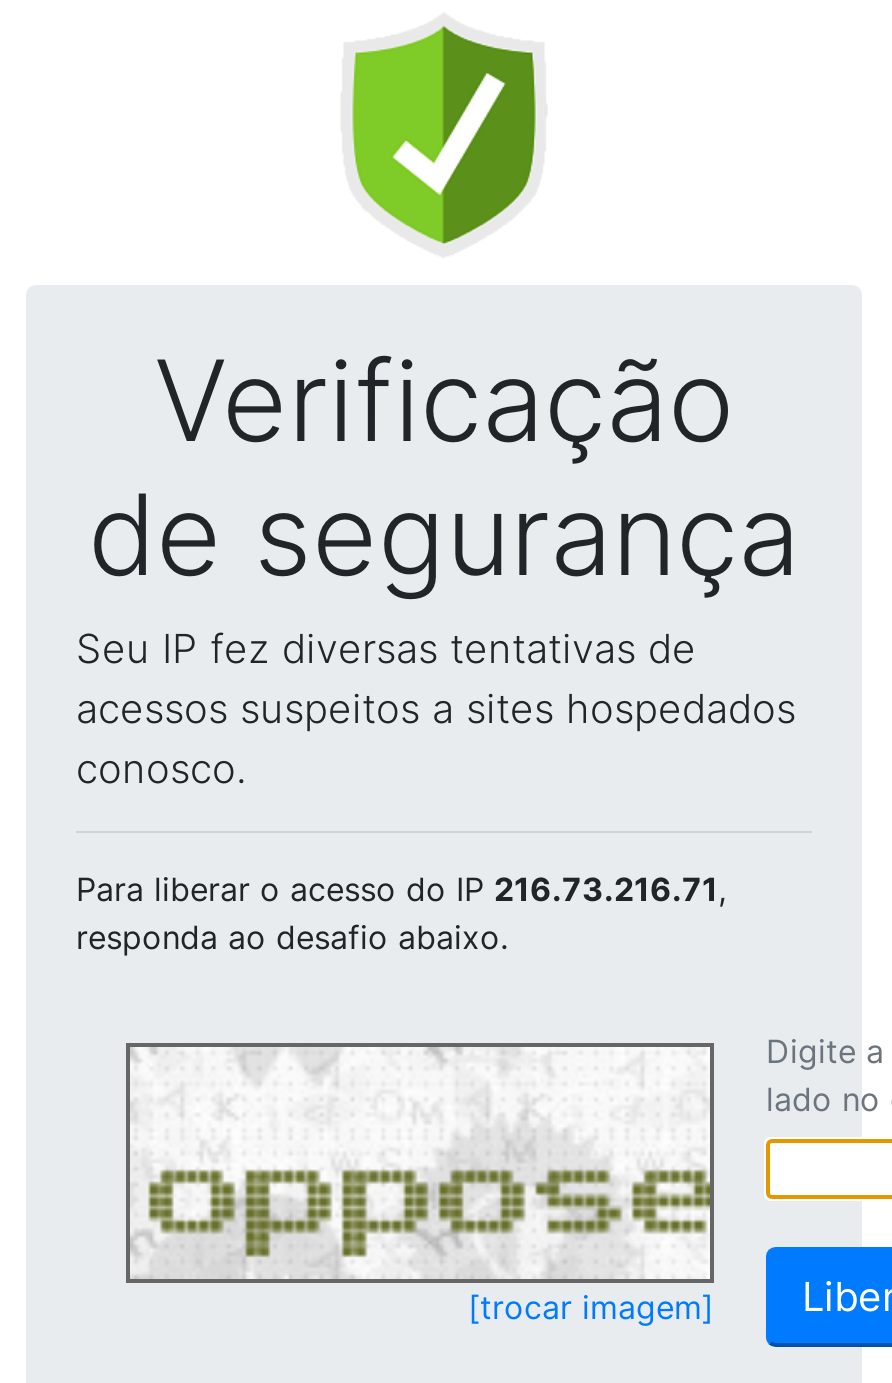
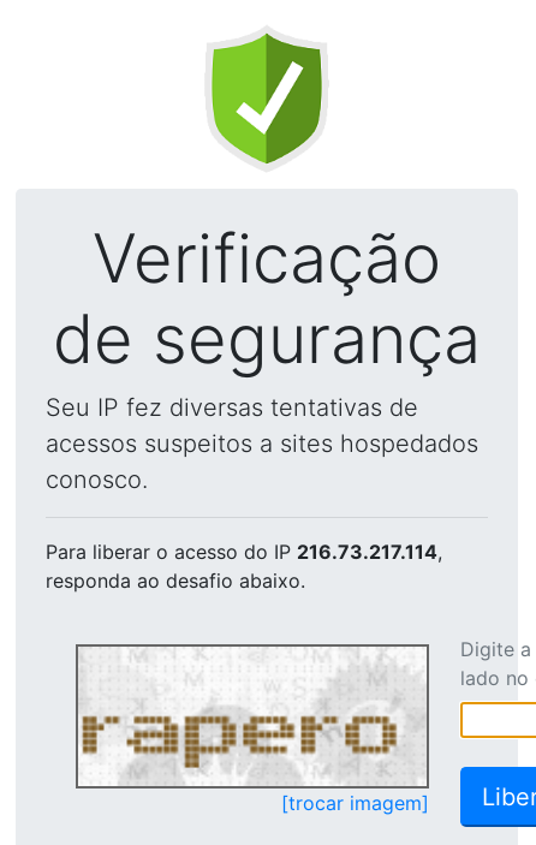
[76,869,726,909] Para liberar o acesso do IP 216.73.216.71, -> [46,540,442,564] Para liberar o acesso do IP 216.73.217.114,
[136,1067,712,1273] [image] -> [81,671,427,784] [image]

